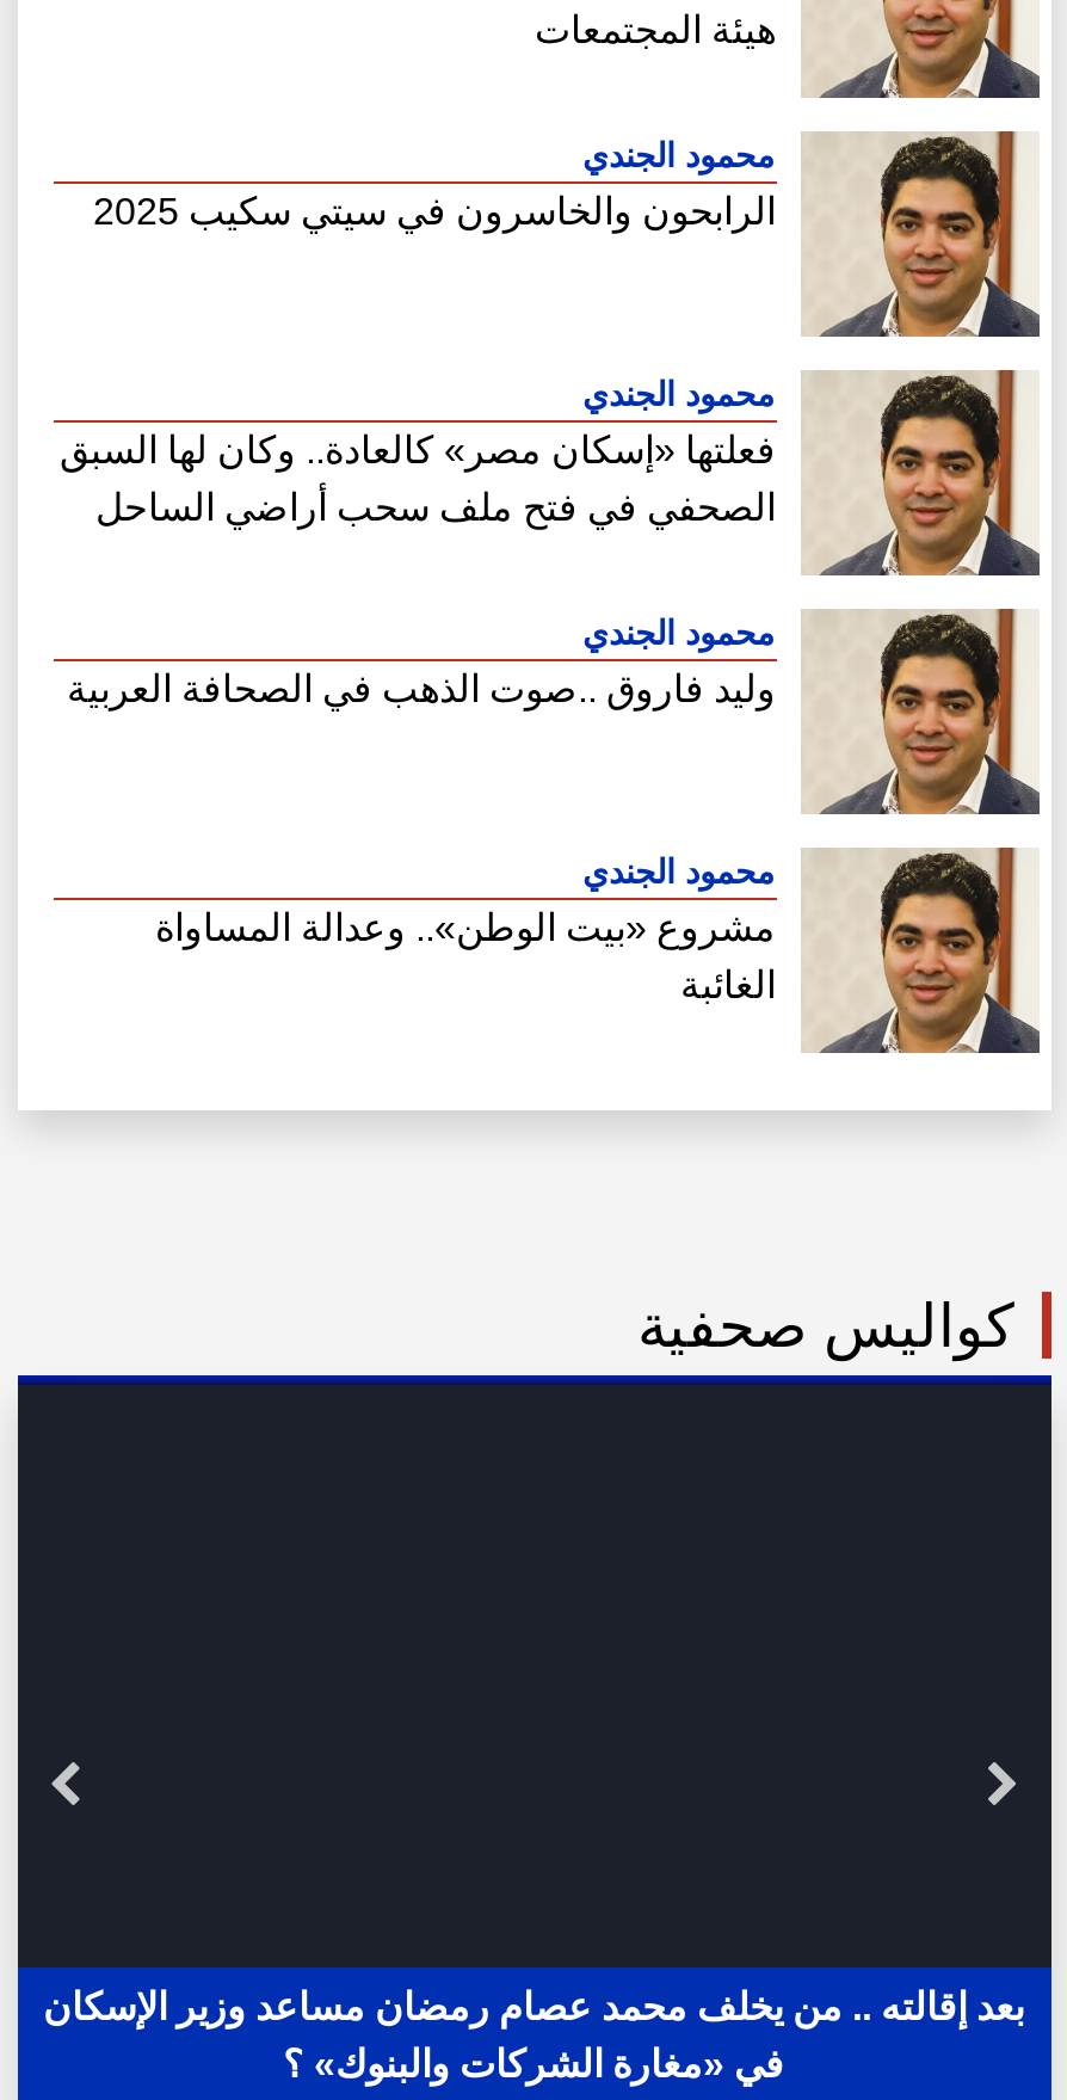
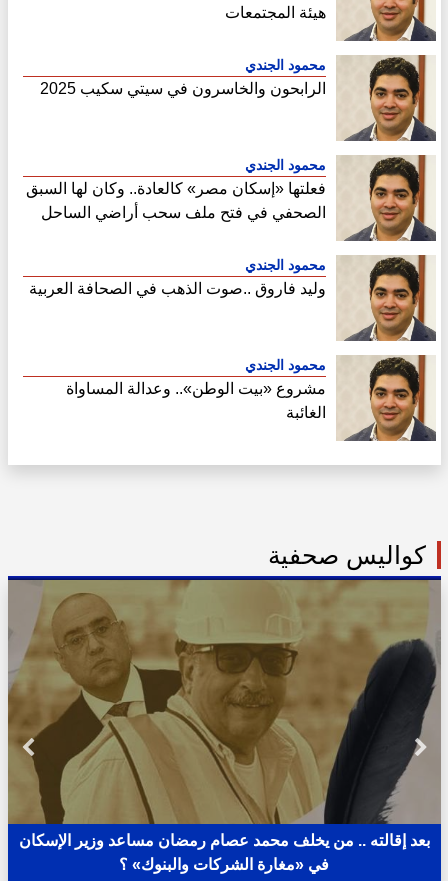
none -> [7,579,441,825] [image]

